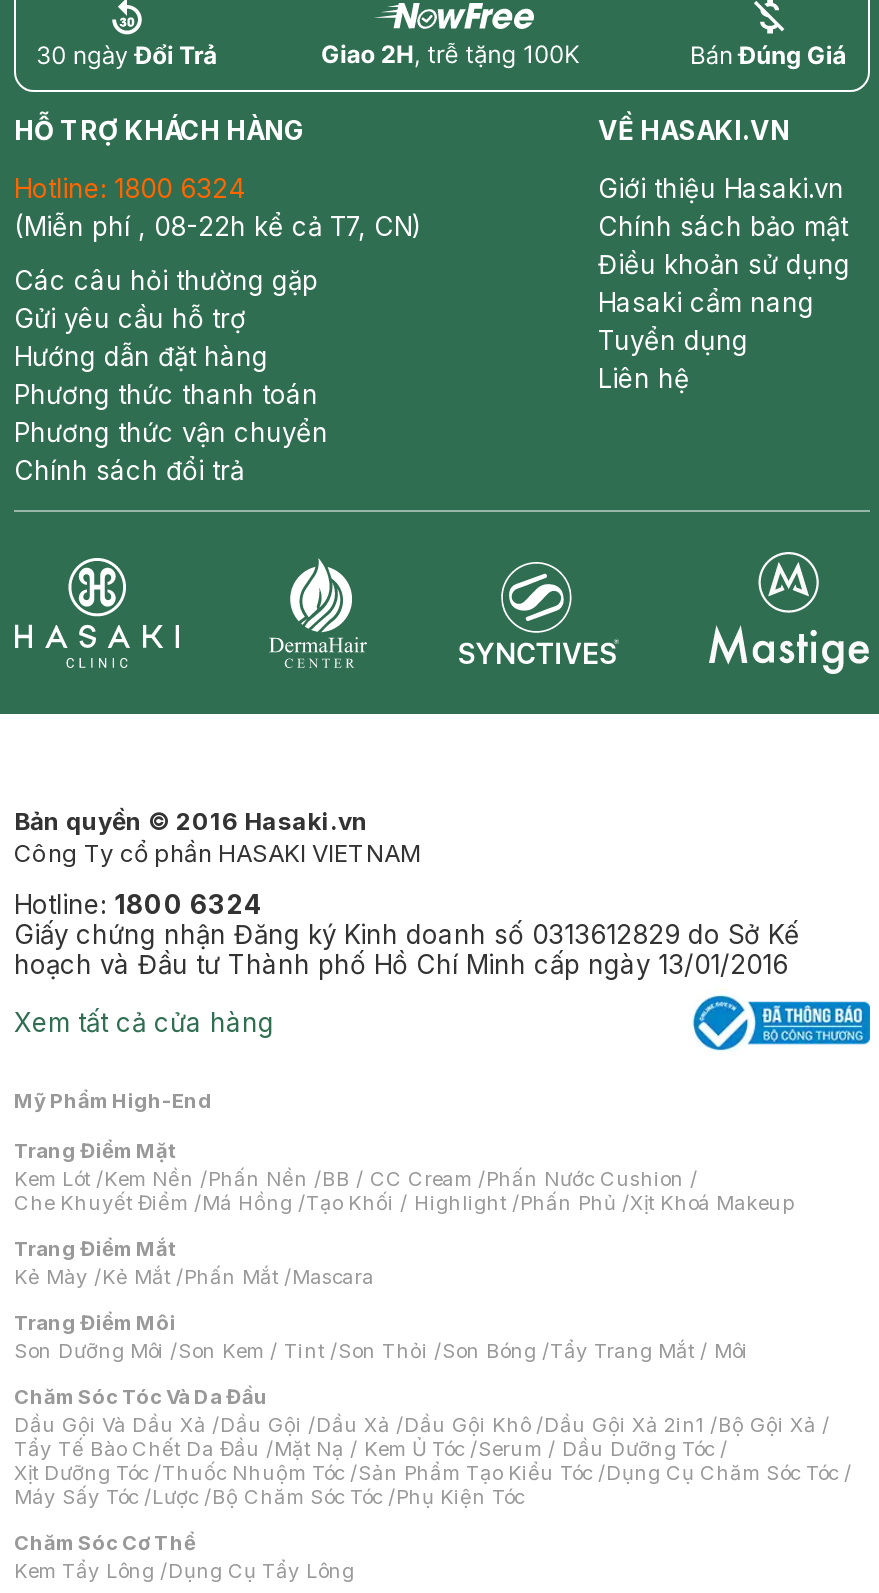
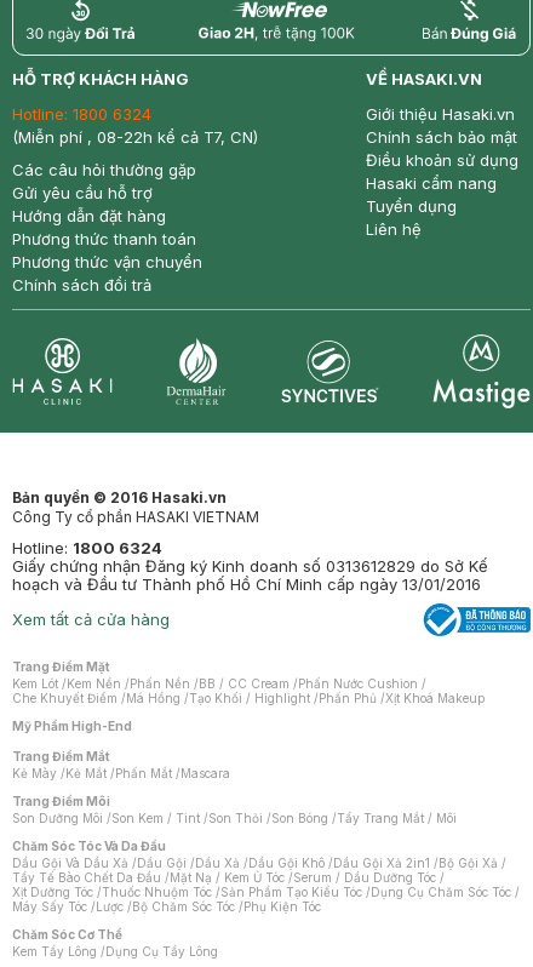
moved [14,1088,212,1112] -> [12,719,132,733]: Mỹ Phẩm High-End
moved [14,1138,794,1214] -> [12,659,485,705]: Trang Điểm Mặt | Kem Lót /Kem Nền /Phấn Nền /BB / CC Cream /Phấn Nước Cushion / | Che Khuyết Điểm /Má Hồng /Tạo Khối / Highlight /Phấn Phủ /Xịt Khoá Makeup

